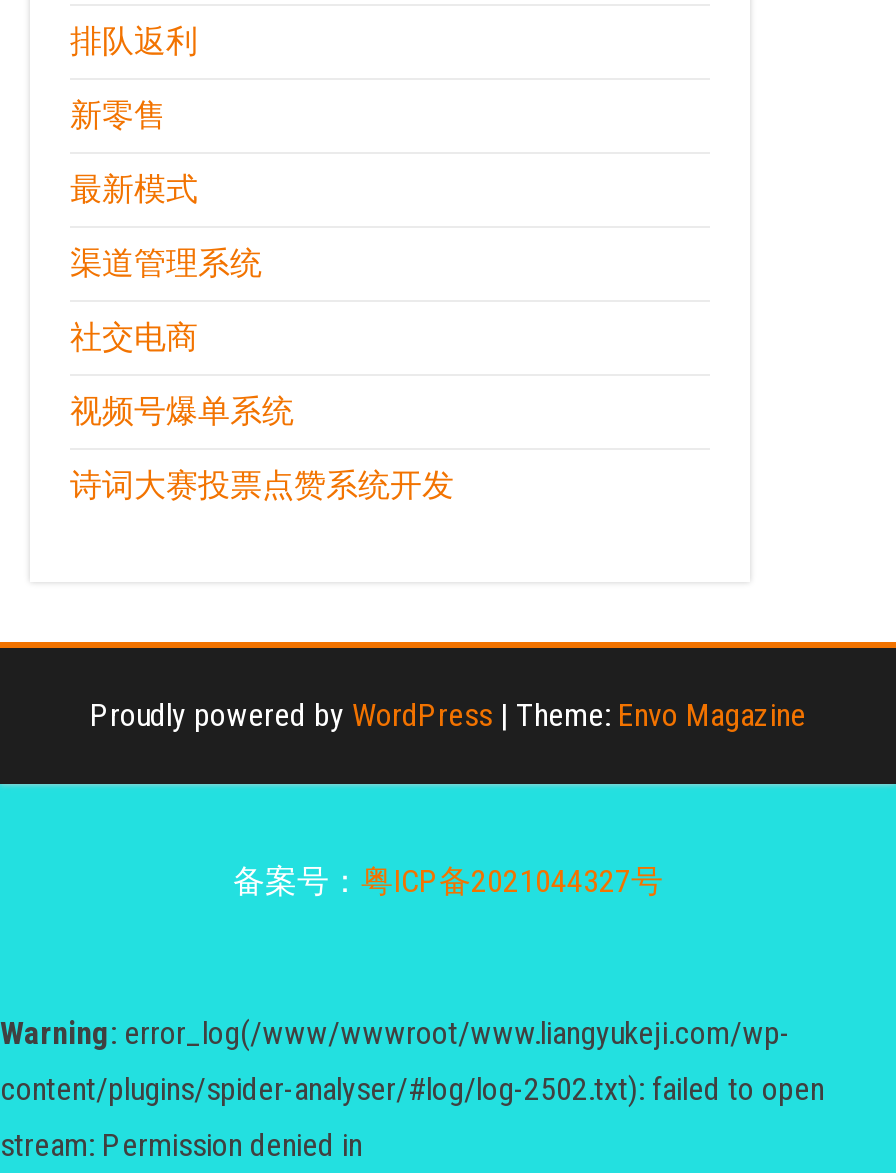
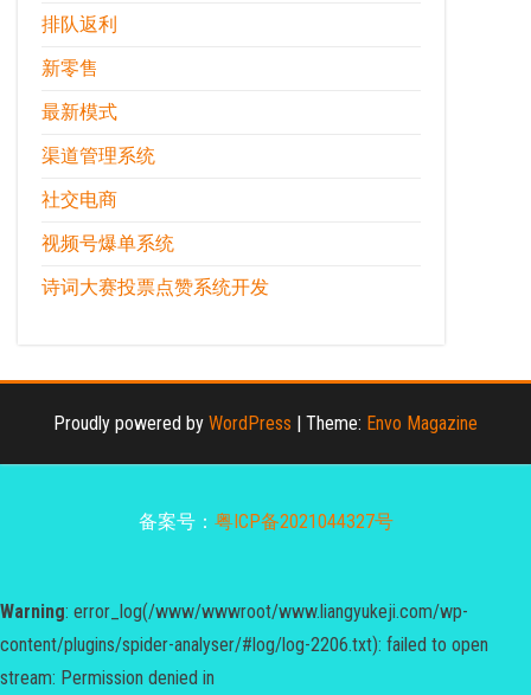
[0,1071,824,1109] content/plugins/spider-analyser/#log/log-2502.txt): failed to open -> [0,634,488,656] content/plugins/spider-analyser/#log/log-2206.txt): failed to open

